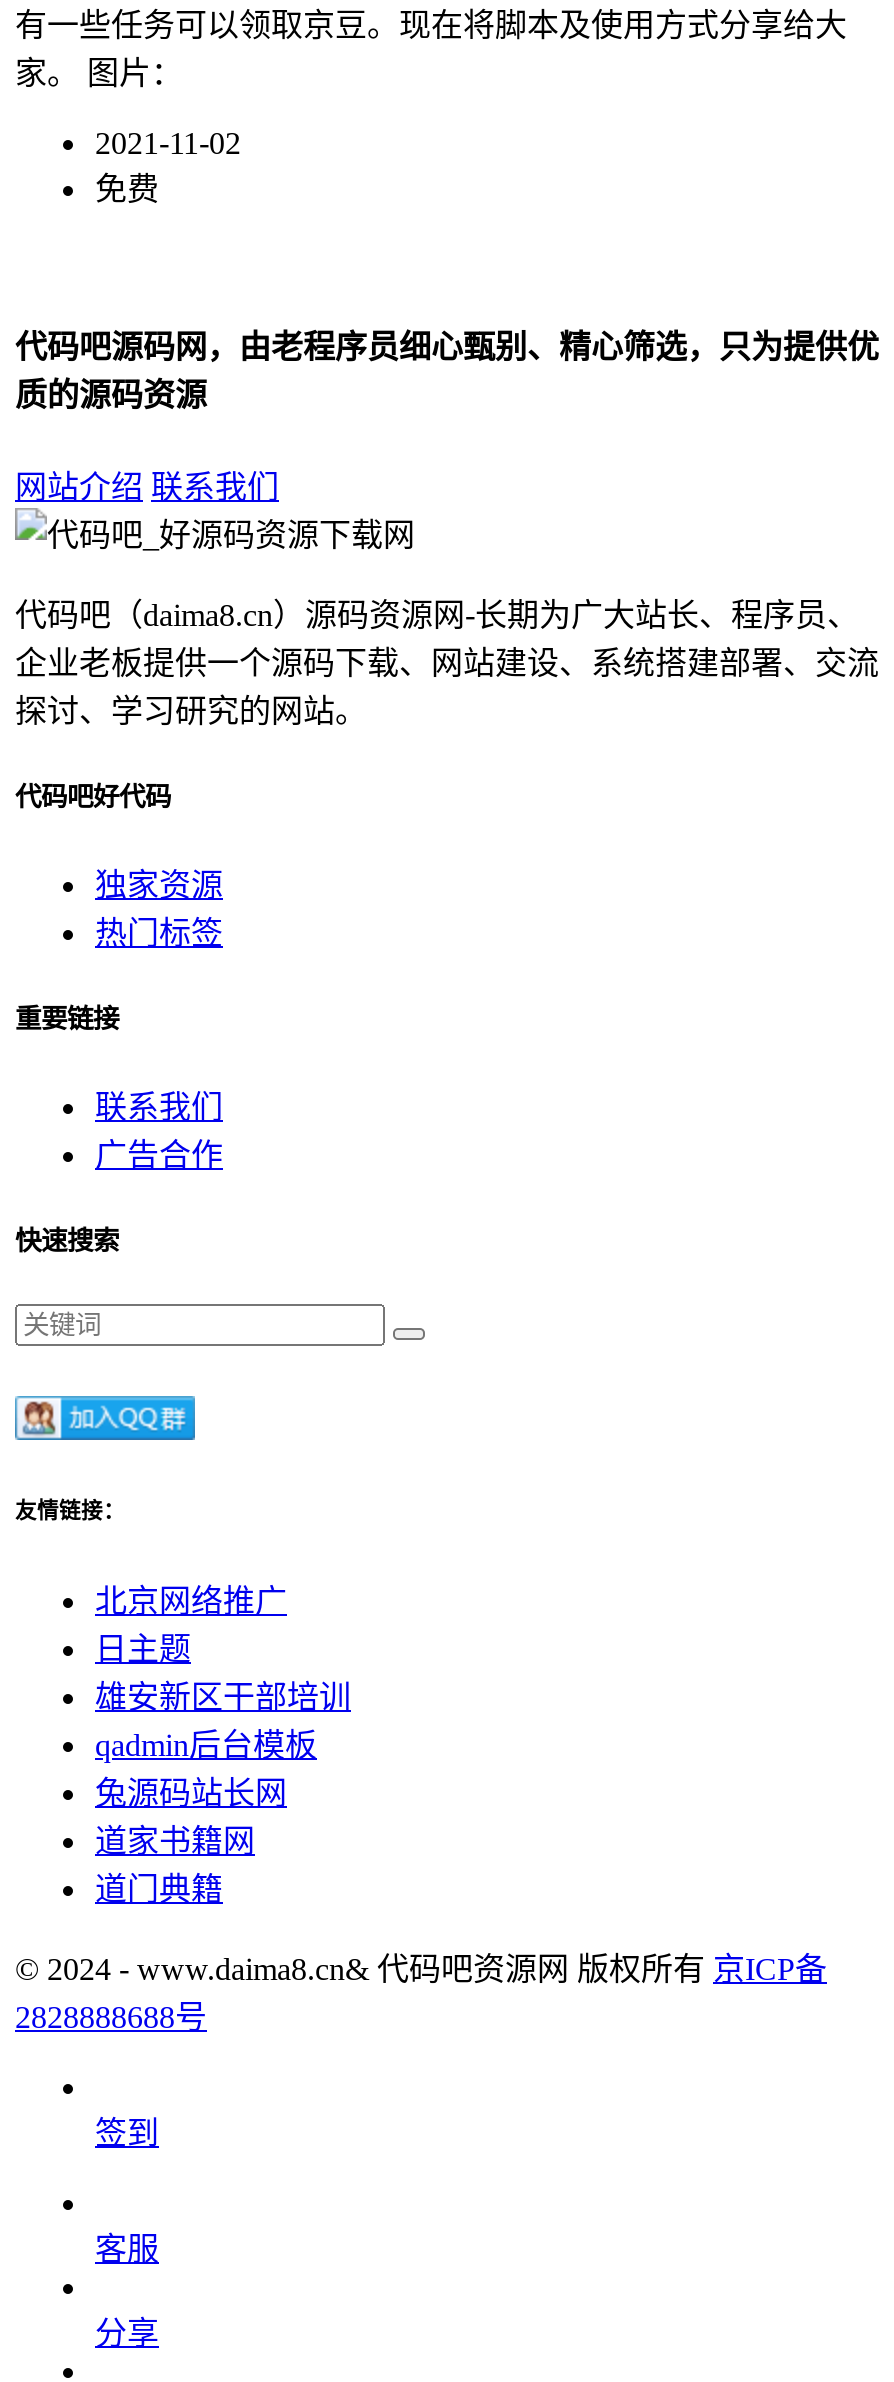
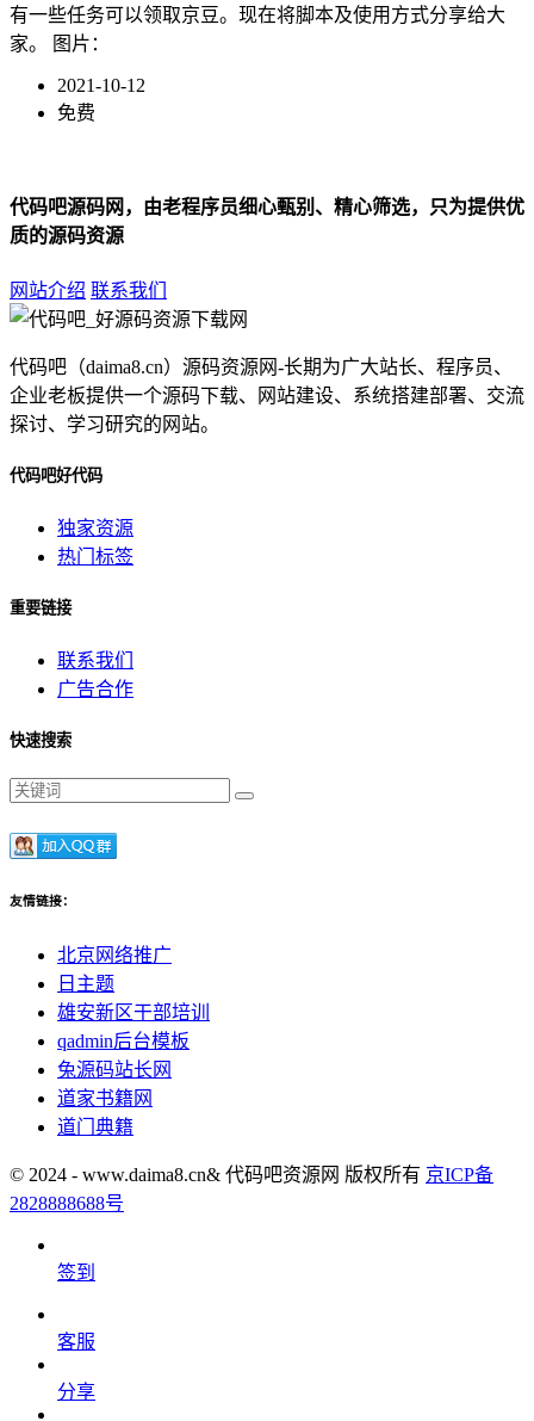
[95,126,241,160] 2021-11-02 -> [57,75,145,96] 2021-10-12

